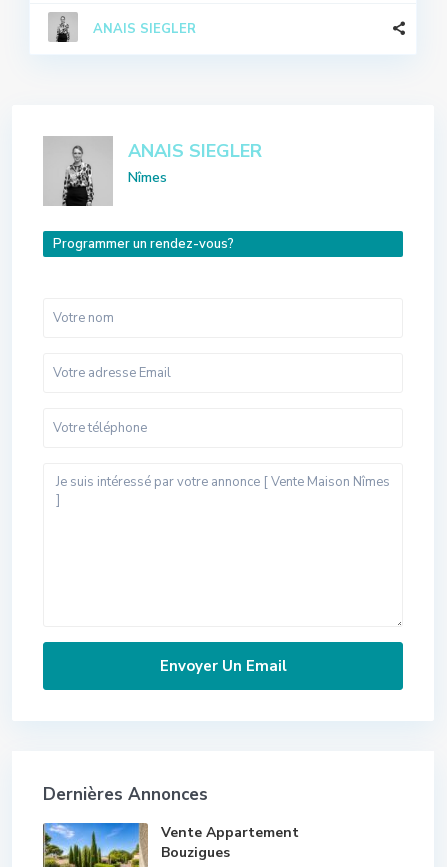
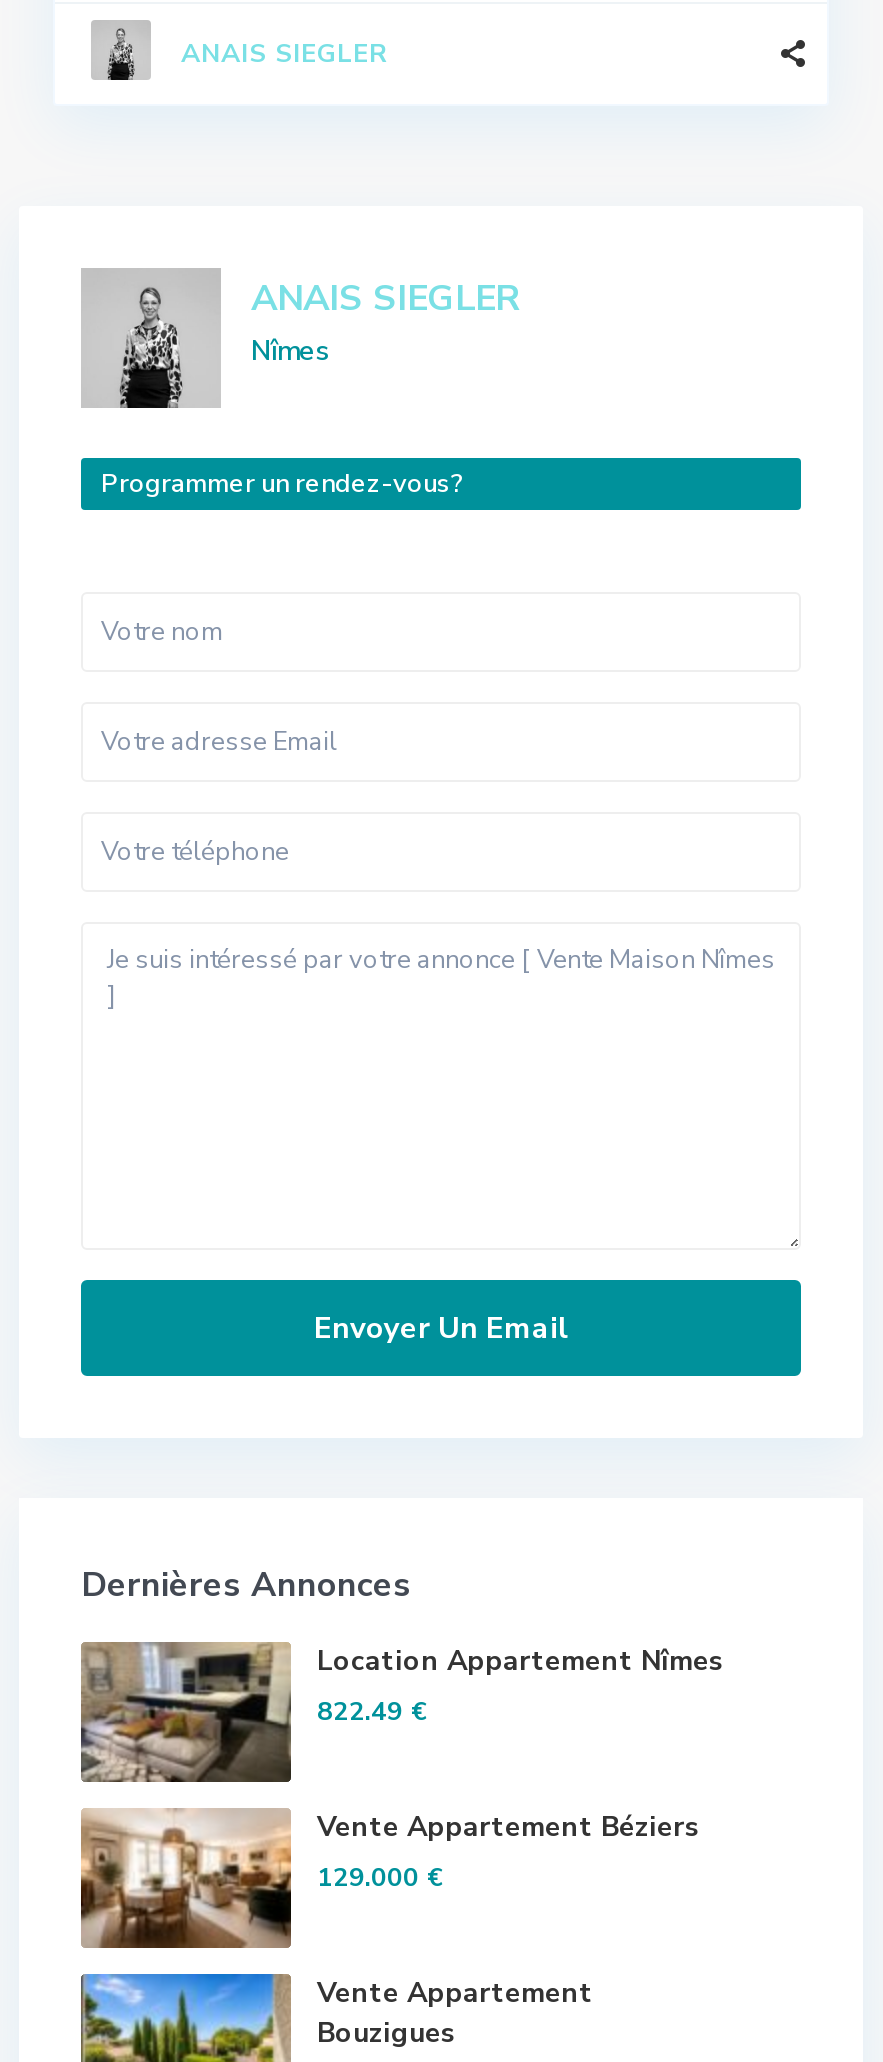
none -> [81,1640,723,1897] [image] | Location Appartement Nîmes | 822.49 € | Vente Appartement Béziers | 129.000 €
none -> [81,1808,291,1950] [image]

